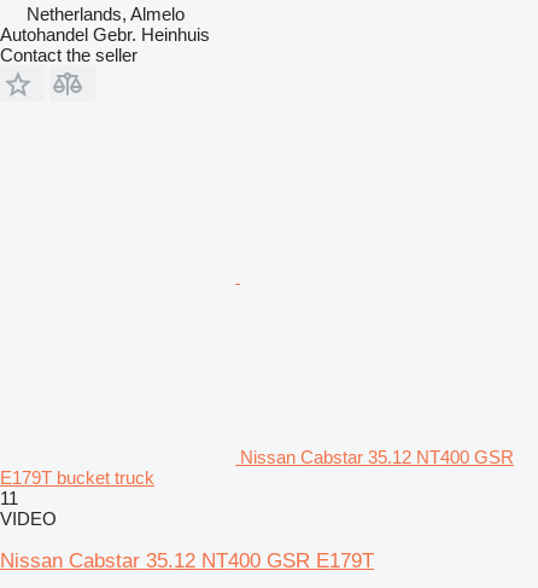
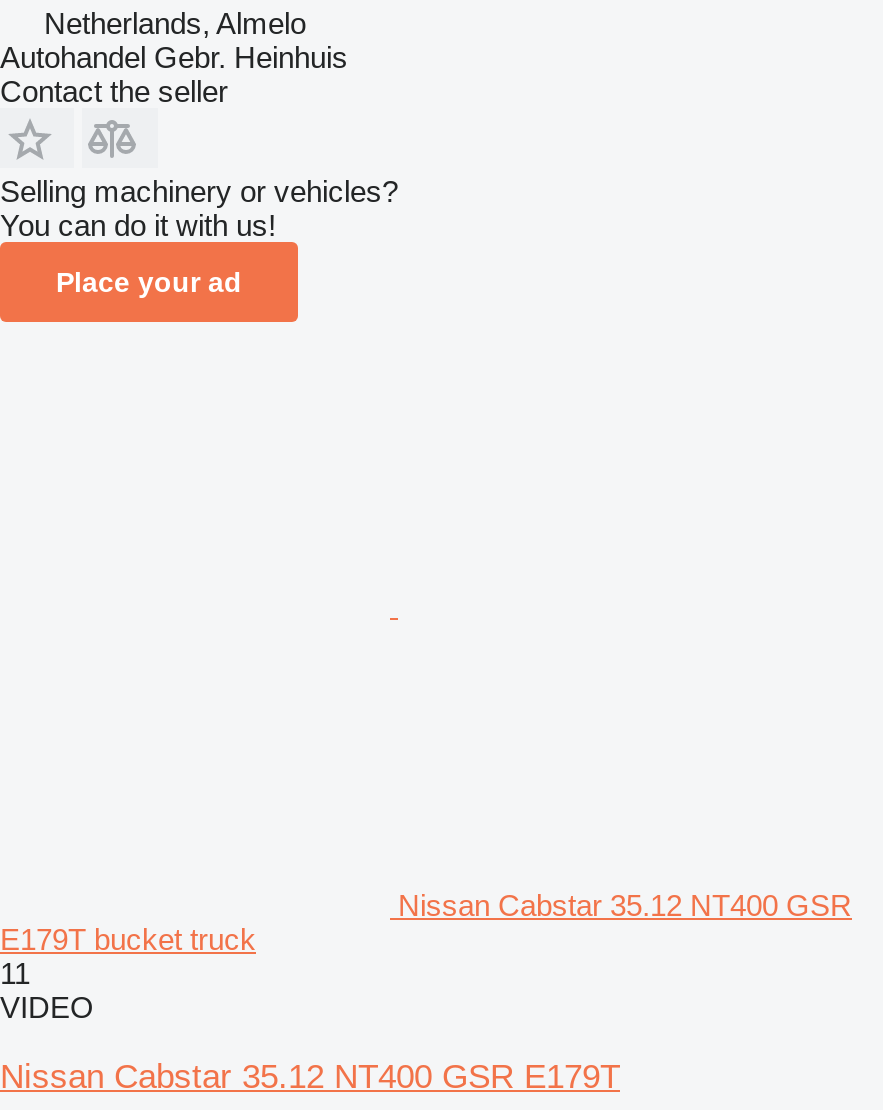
none -> [0,174,398,298] Selling machinery or vehicles? | You can do it with us! | Place your ad

